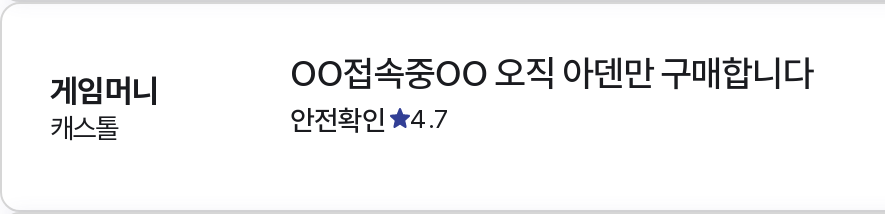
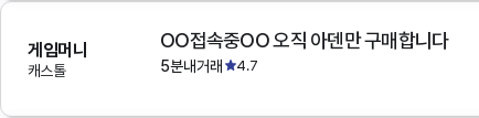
[290,103,386,135] 안전확인 -> [160,57,223,74] 5분내거래

